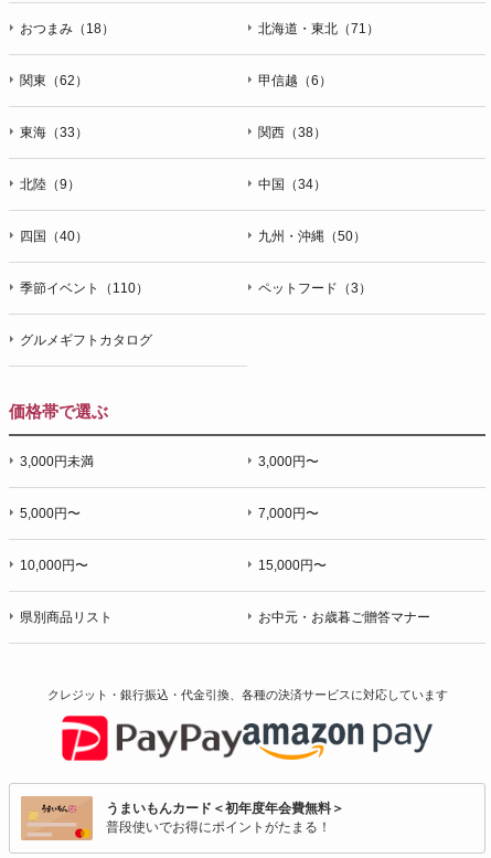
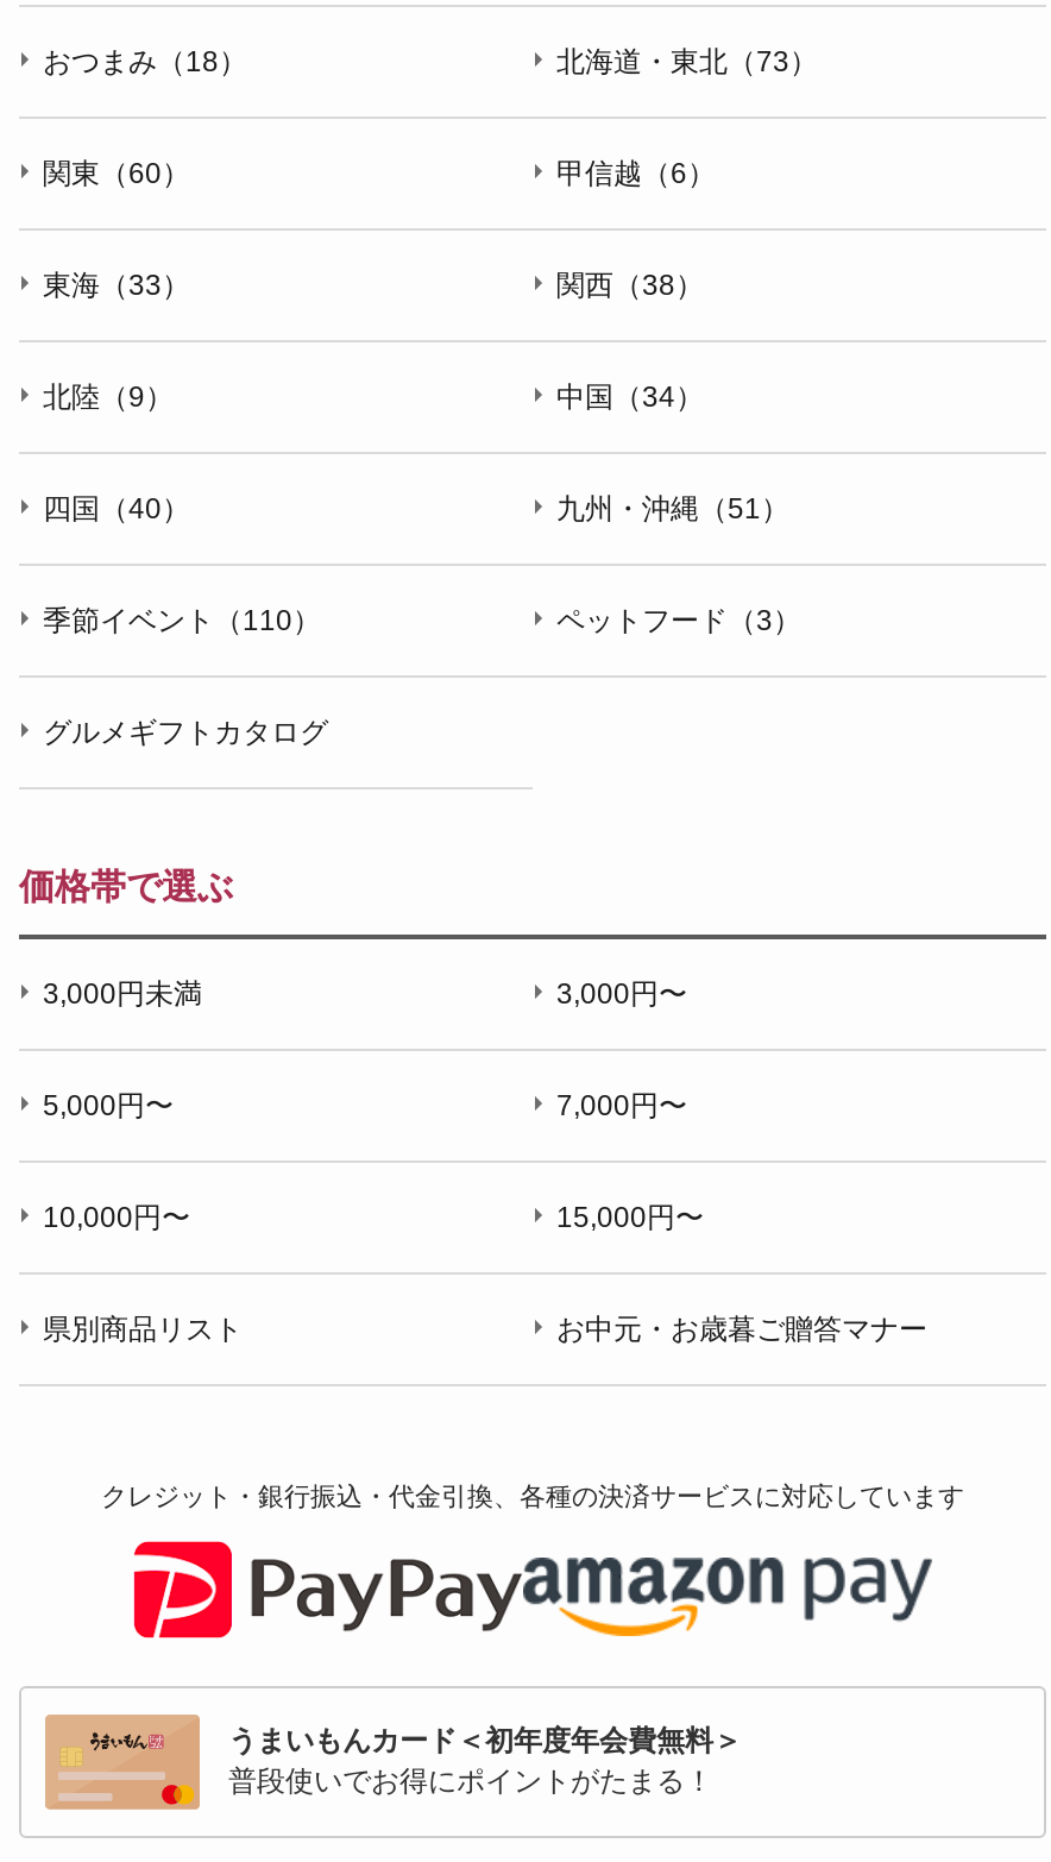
[258,21,380,36] 北海道・東北（71） -> [556,45,818,78] 北海道・東北（73）
[20,73,88,88] 関東（62） -> [43,156,190,190] 関東（60）
[258,228,366,244] 九州・沖縄（50） -> [556,492,789,525] 九州・沖縄（51）

